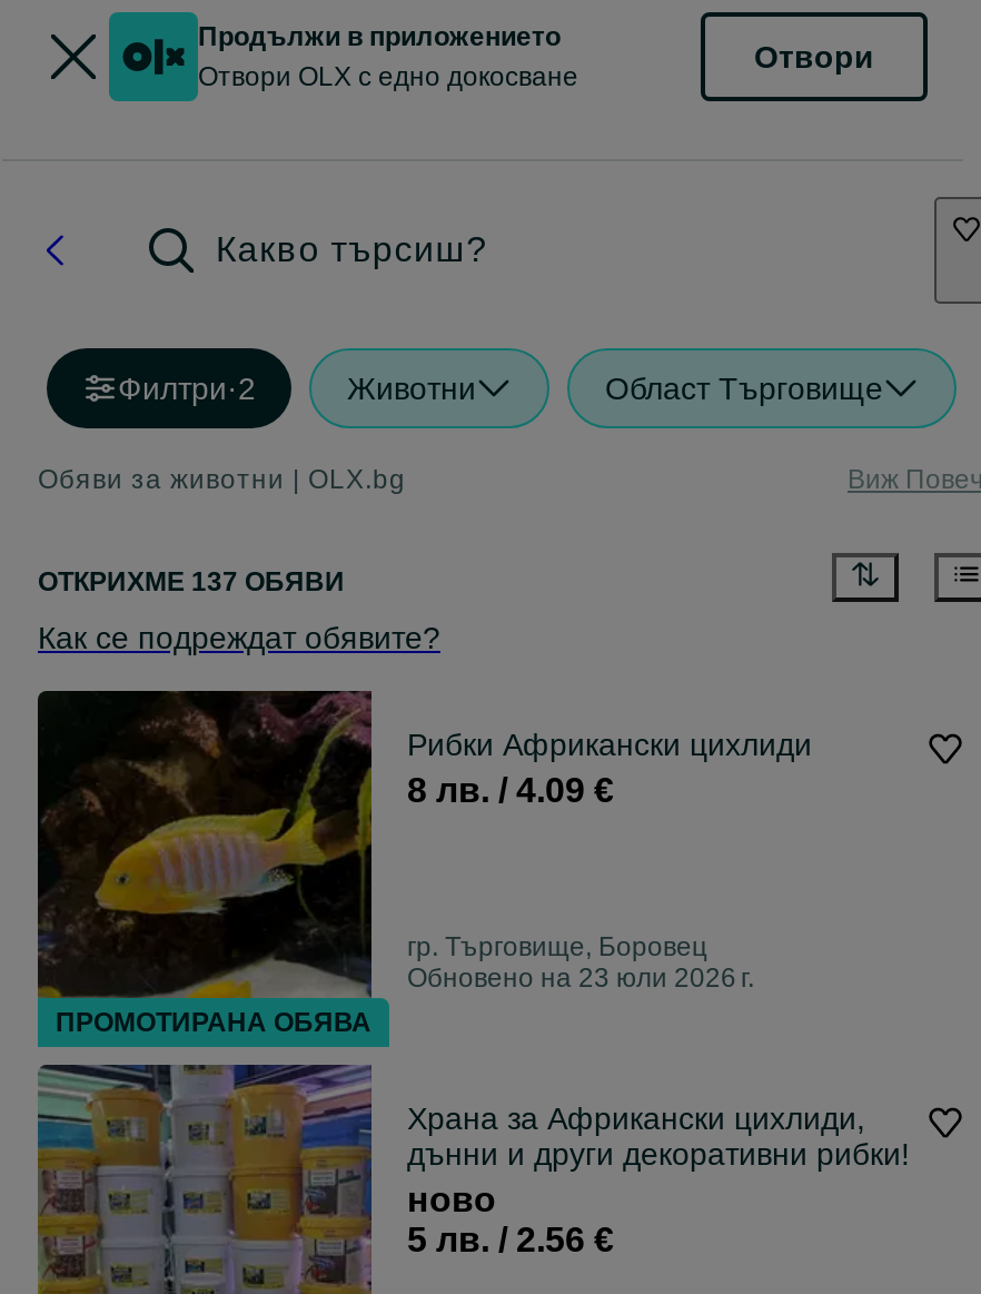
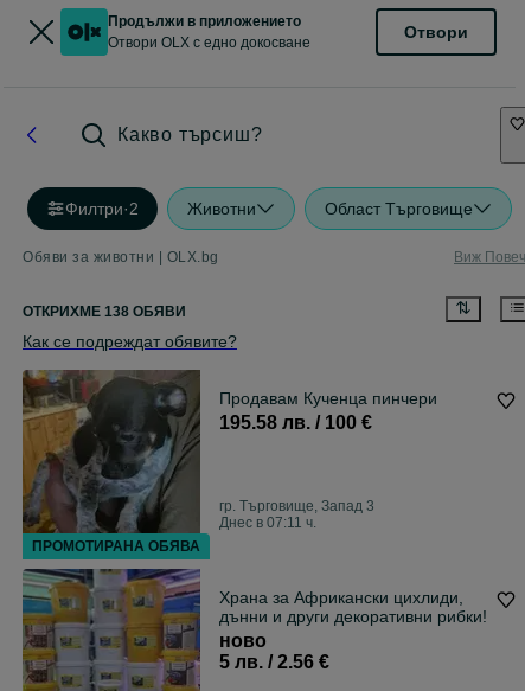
[38,567,345,598] ОТКРИХМЕ 137 ОБЯВИ -> [23,304,186,320] ОТКРИХМЕ 138 ОБЯВИ
[36,689,812,1000] [image] | Рибки Африкански цихлиди | 8 лв. / 4.09 € -> [21,369,437,535] [image] | Продавам Кученца пинчери | 195.58 лв. / 100 €
[407,932,754,994] гр. Търговище, Боровец | Обновено на 23 юли 2026 г. -> [219,498,374,531] гр. Търговище, Запад 3 | Днес в 07:11 ч.

